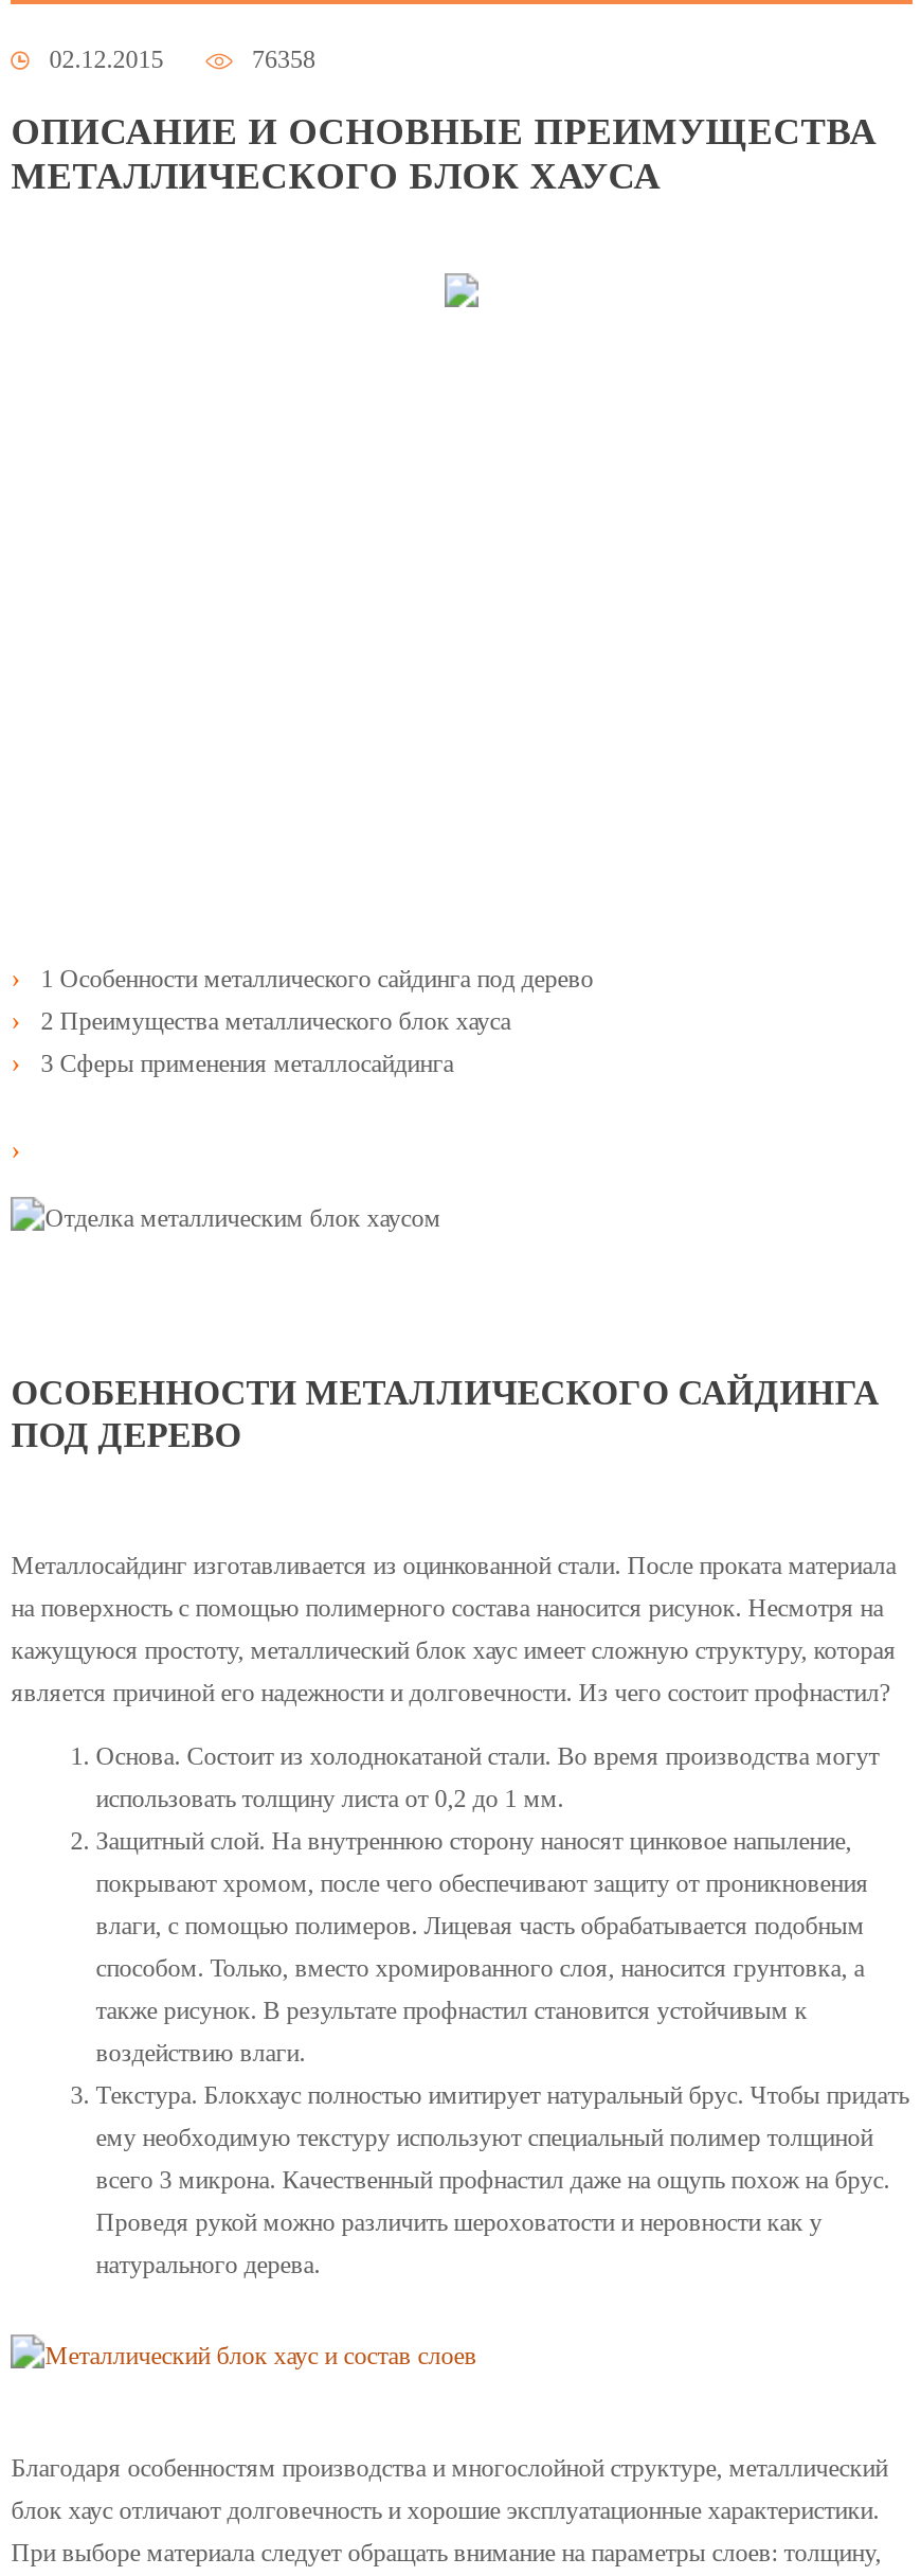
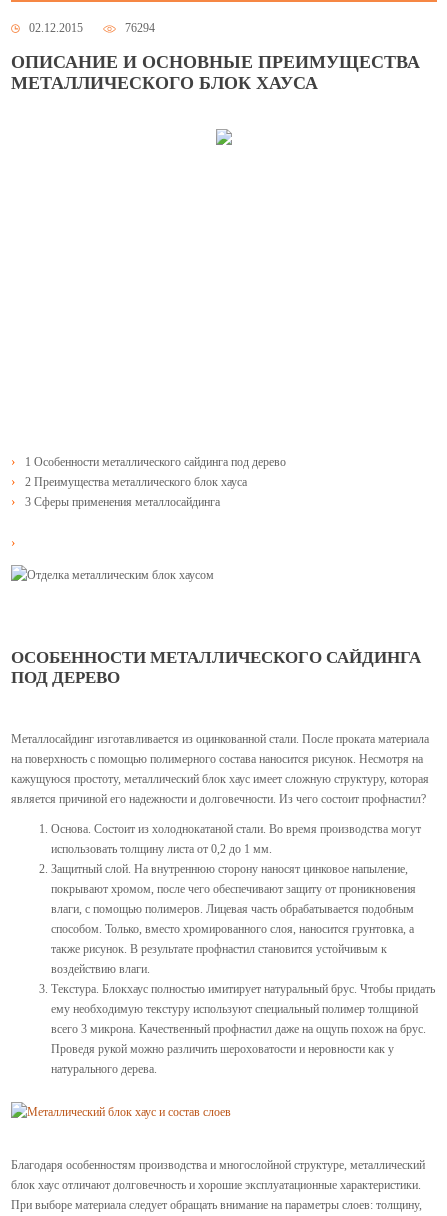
[252,45,315,75] 76358 -> [125,21,155,35] 76294

